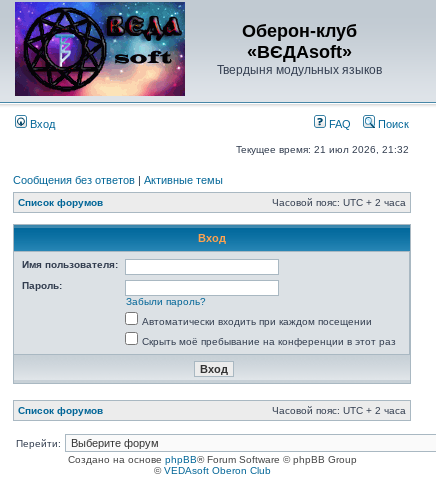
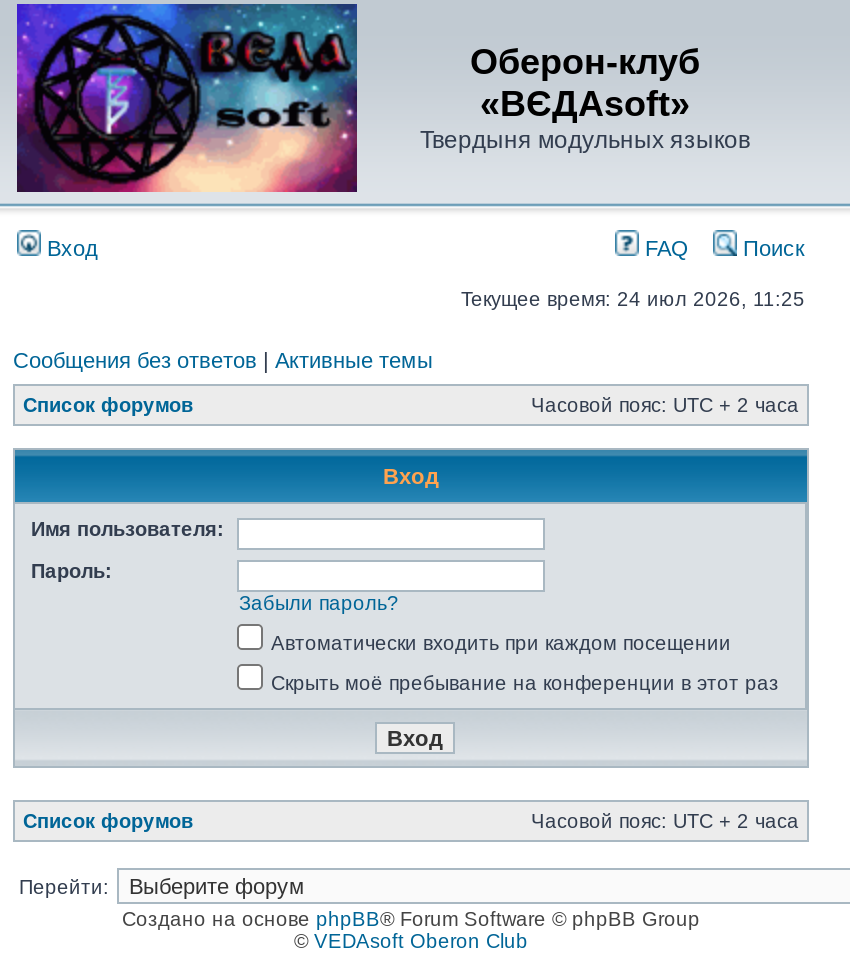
[236,144,409,155] Текущее время: 21 июл 2026, 21:32 -> [461,288,805,310] Текущее время: 24 июл 2026, 11:25

